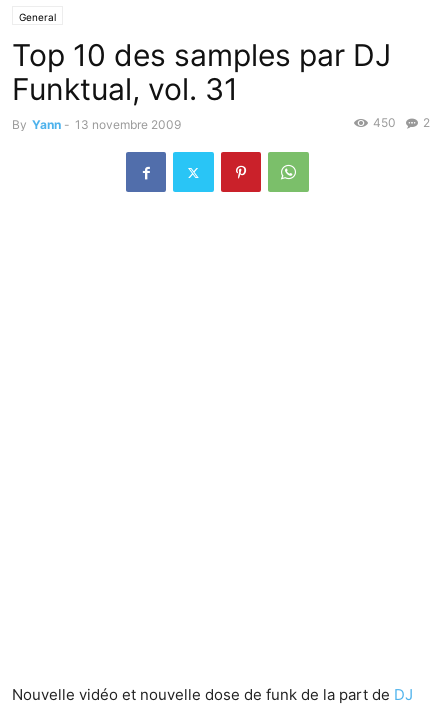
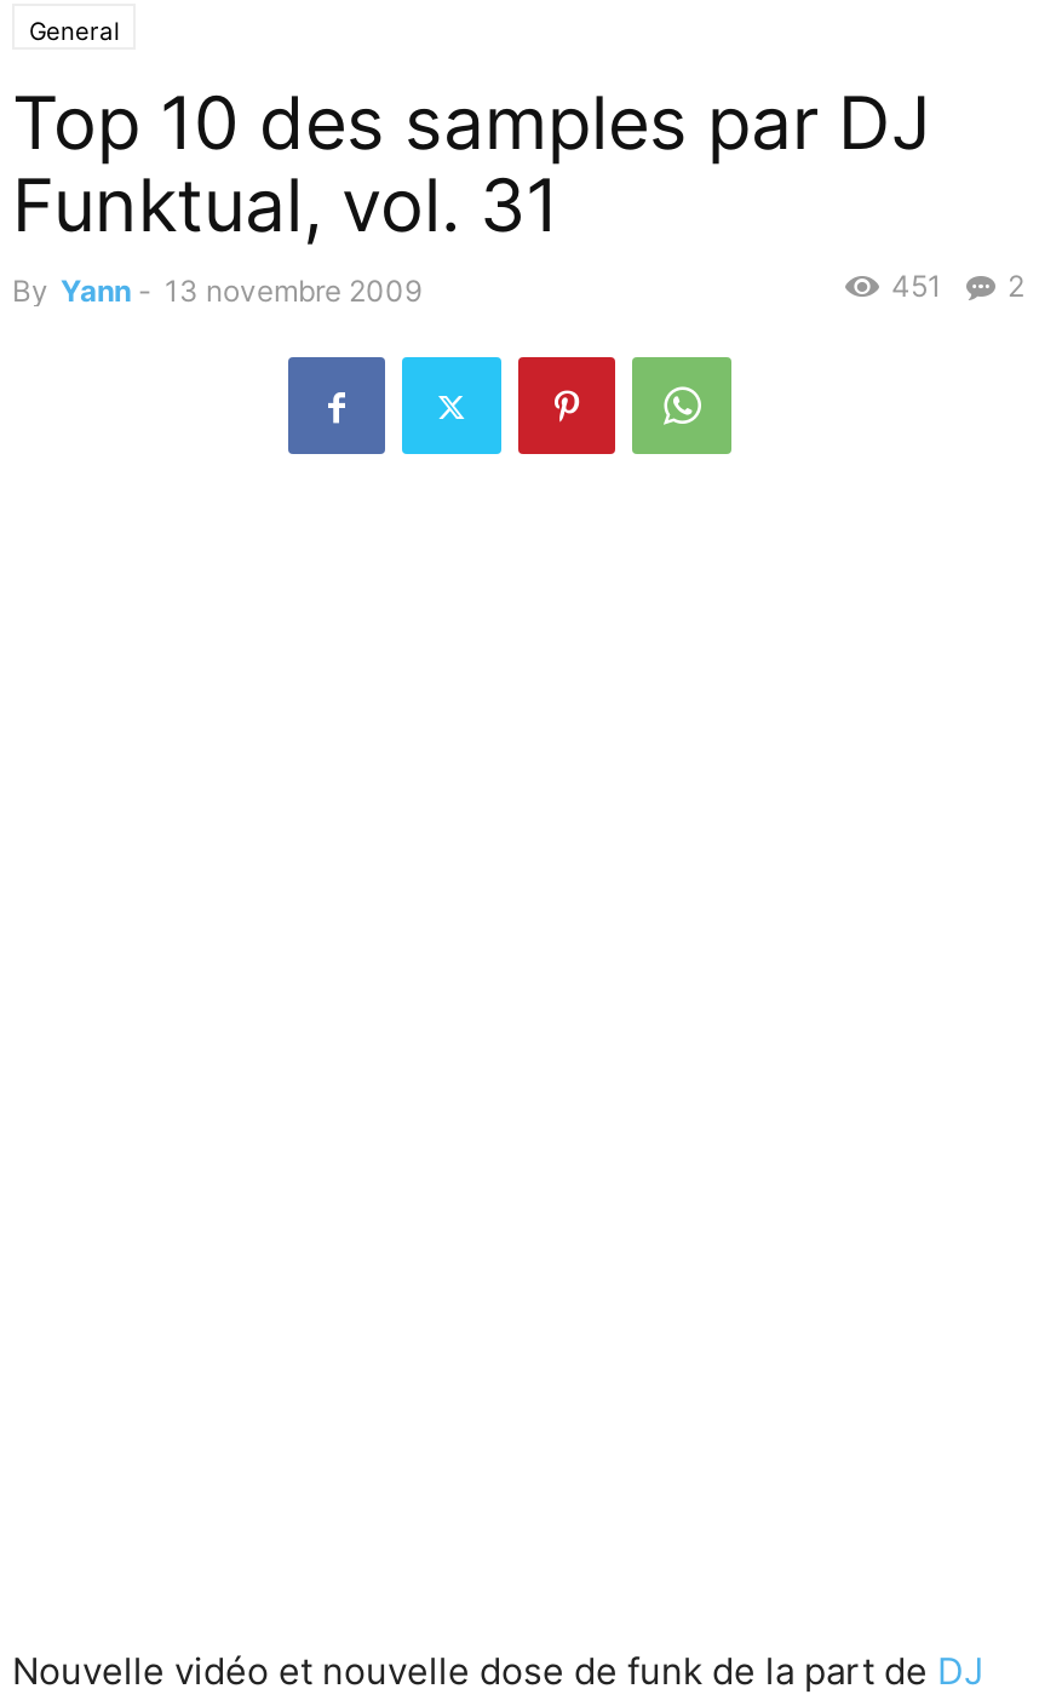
[373,115,430,130] 450 2 -> [891,268,1024,304] 451 2

